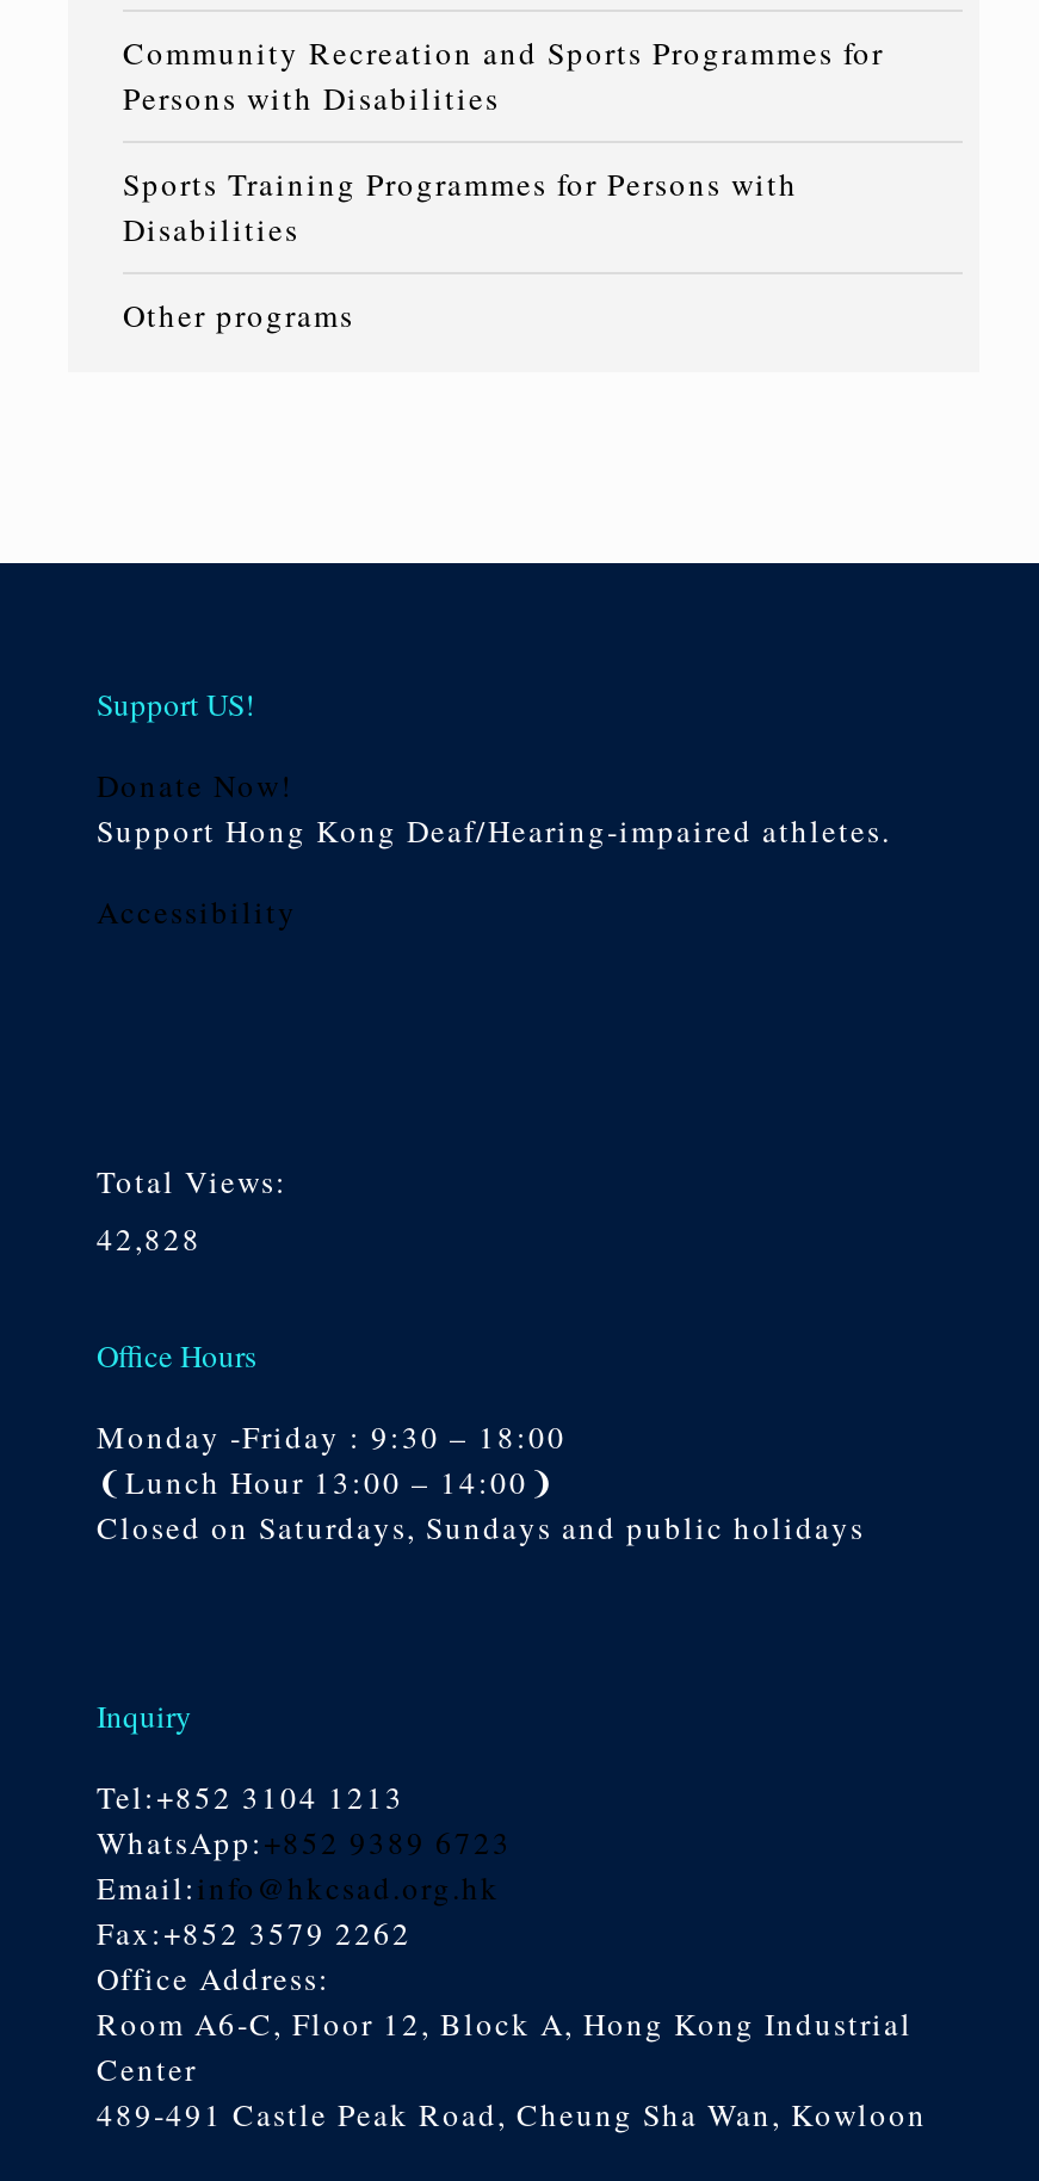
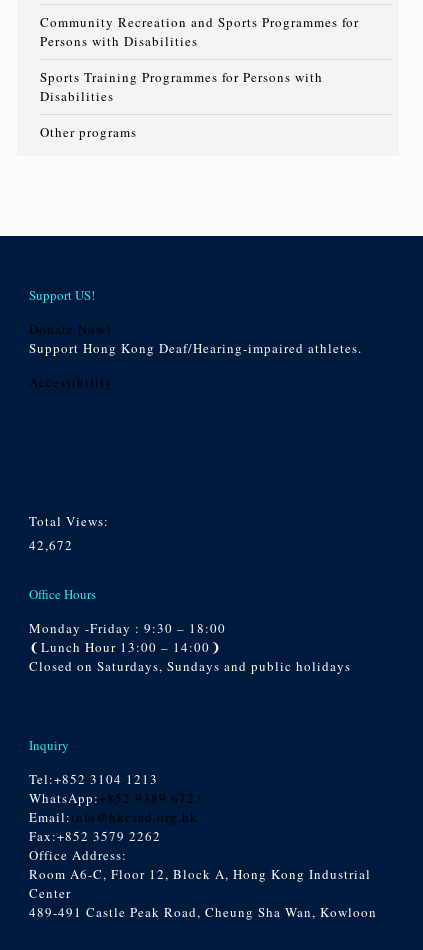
[97,1216,202,1259] 42,828 -> [29,536,73,554] 42,672

